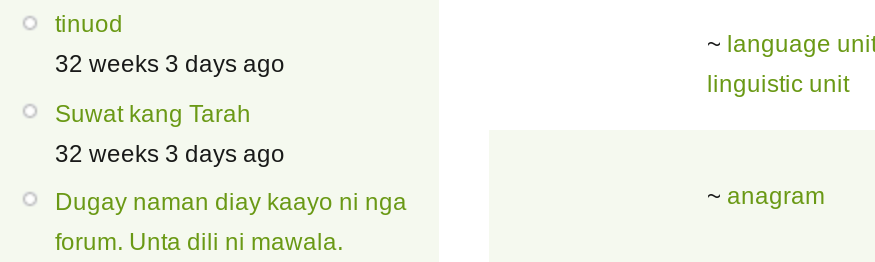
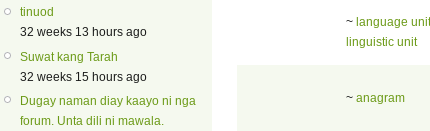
[55,51,285,79] 32 weeks 3 days ago -> [20,25,147,39] 32 weeks 13 hours ago
[55,139,285,167] 32 weeks 3 days ago -> [20,70,147,84] 32 weeks 15 hours ago

